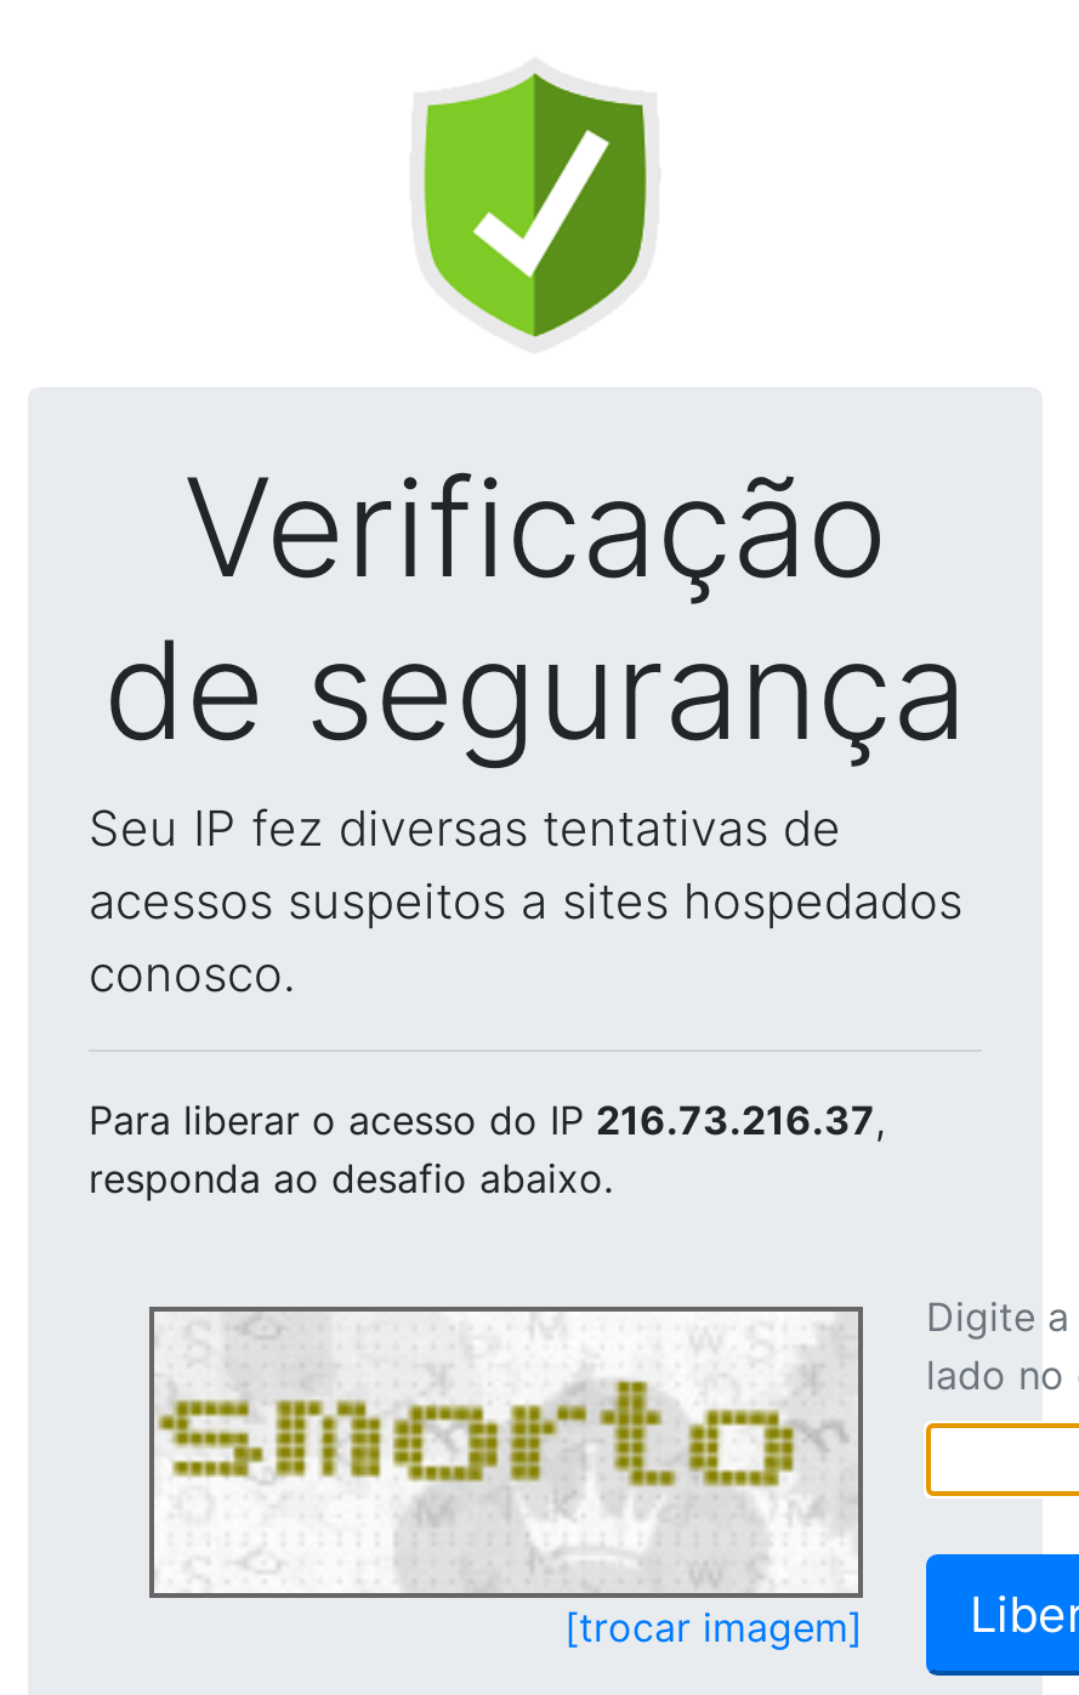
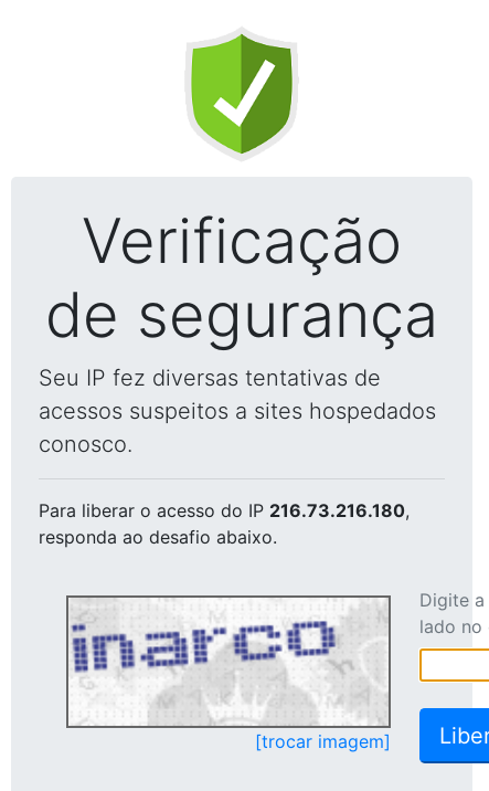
[89,1096,885,1144] Para liberar o acesso do IP 216.73.216.37, -> [39,499,410,521] Para liberar o acesso do IP 216.73.216.180,
[159,1353,822,1588] [image] -> [70,614,378,724] [image]

